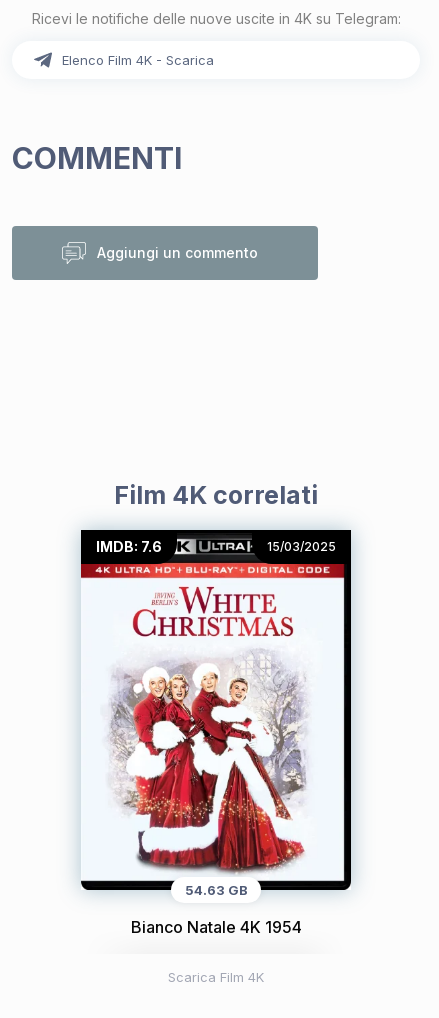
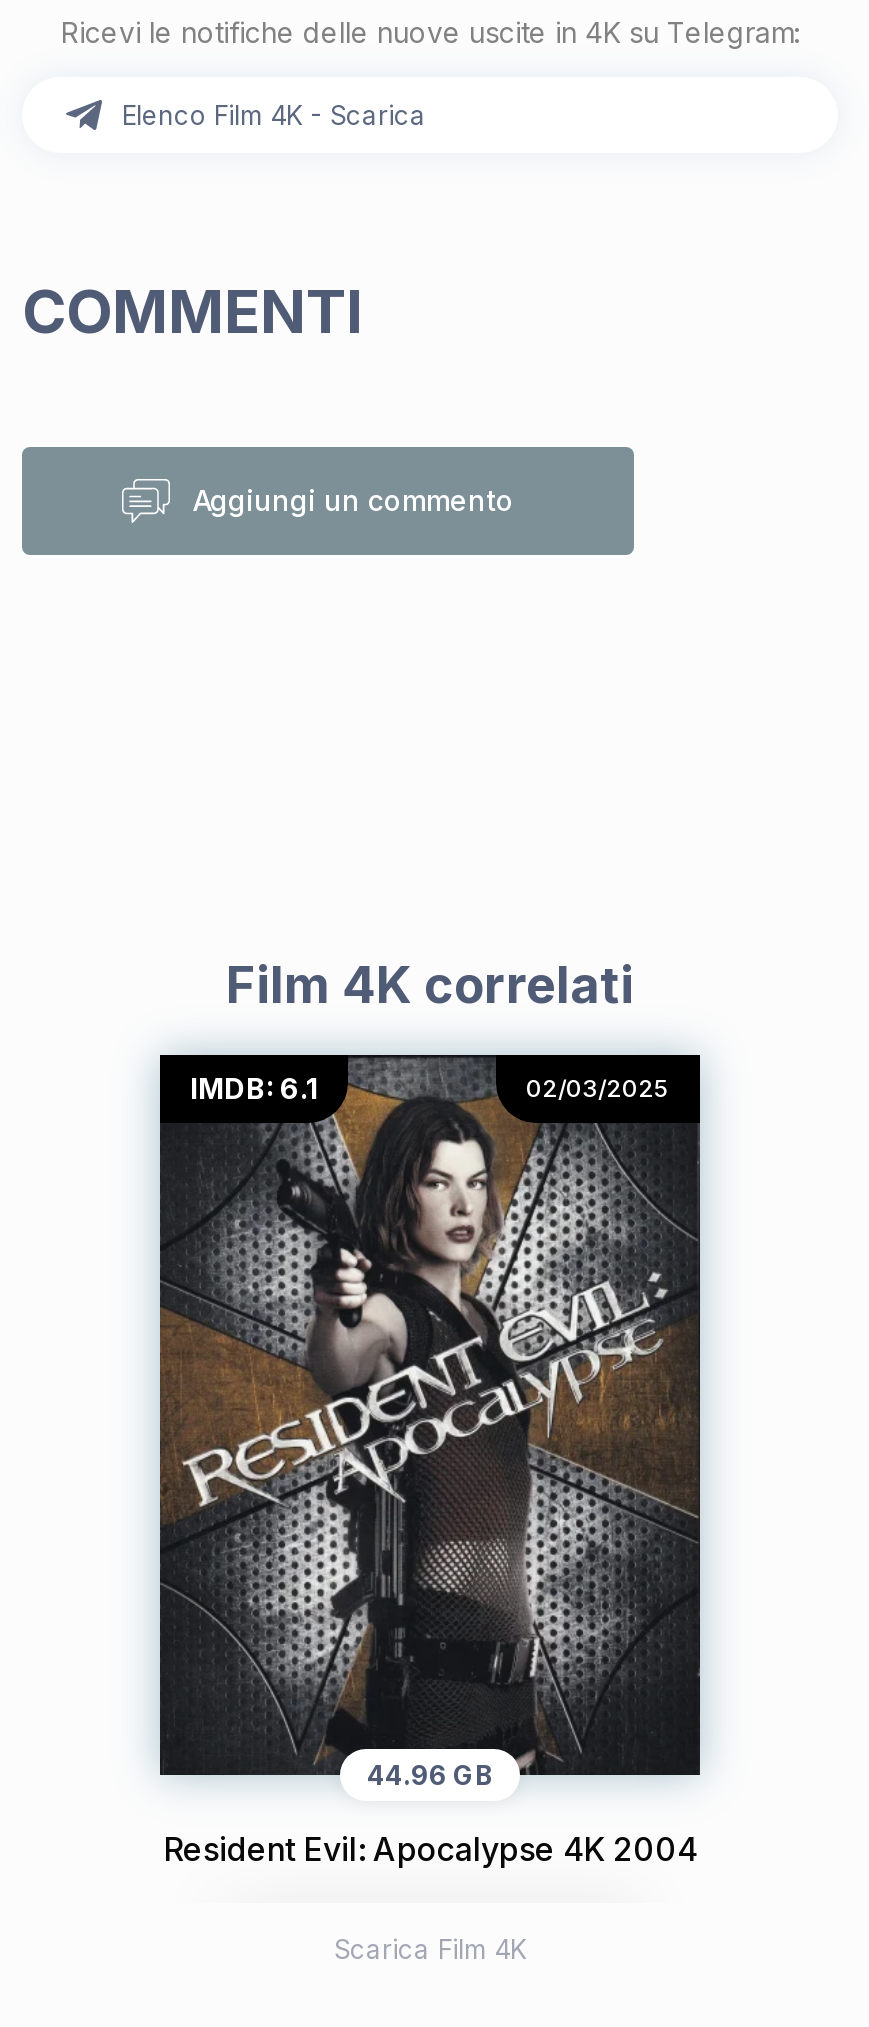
[80,531,351,890] [image] | IMDB: 7.6 | 15/03/2025 -> [158,1055,702,1777] [image] | IMDB: 6.1 | 02/03/2025
[184,882,247,898] 54.63 GB -> [367,1759,493,1791] 44.96 GB
[130,917,301,937] Bianco Natale 4K 1954 -> [163,1829,697,1869] Resident Evil: Apocalypse 4K 2004

